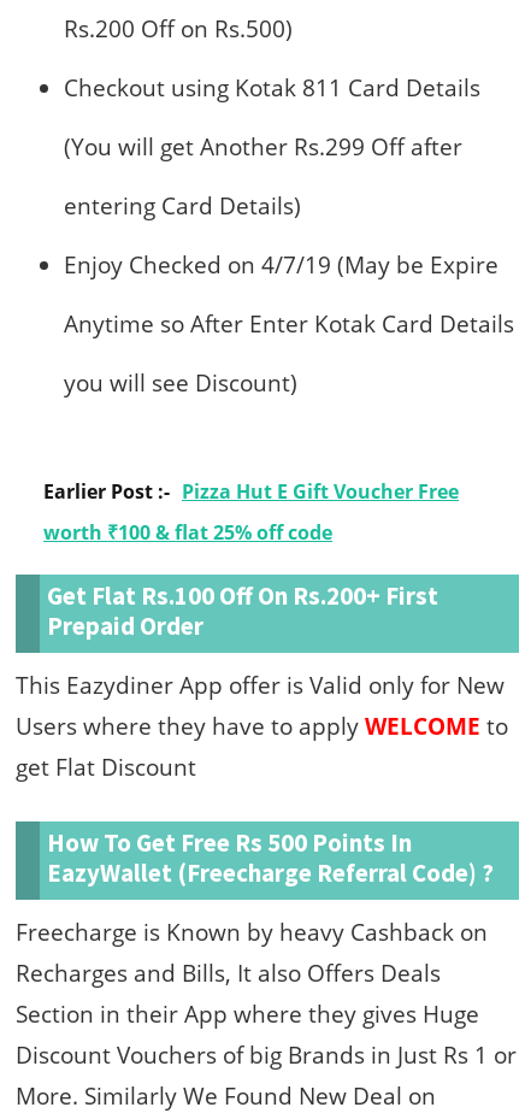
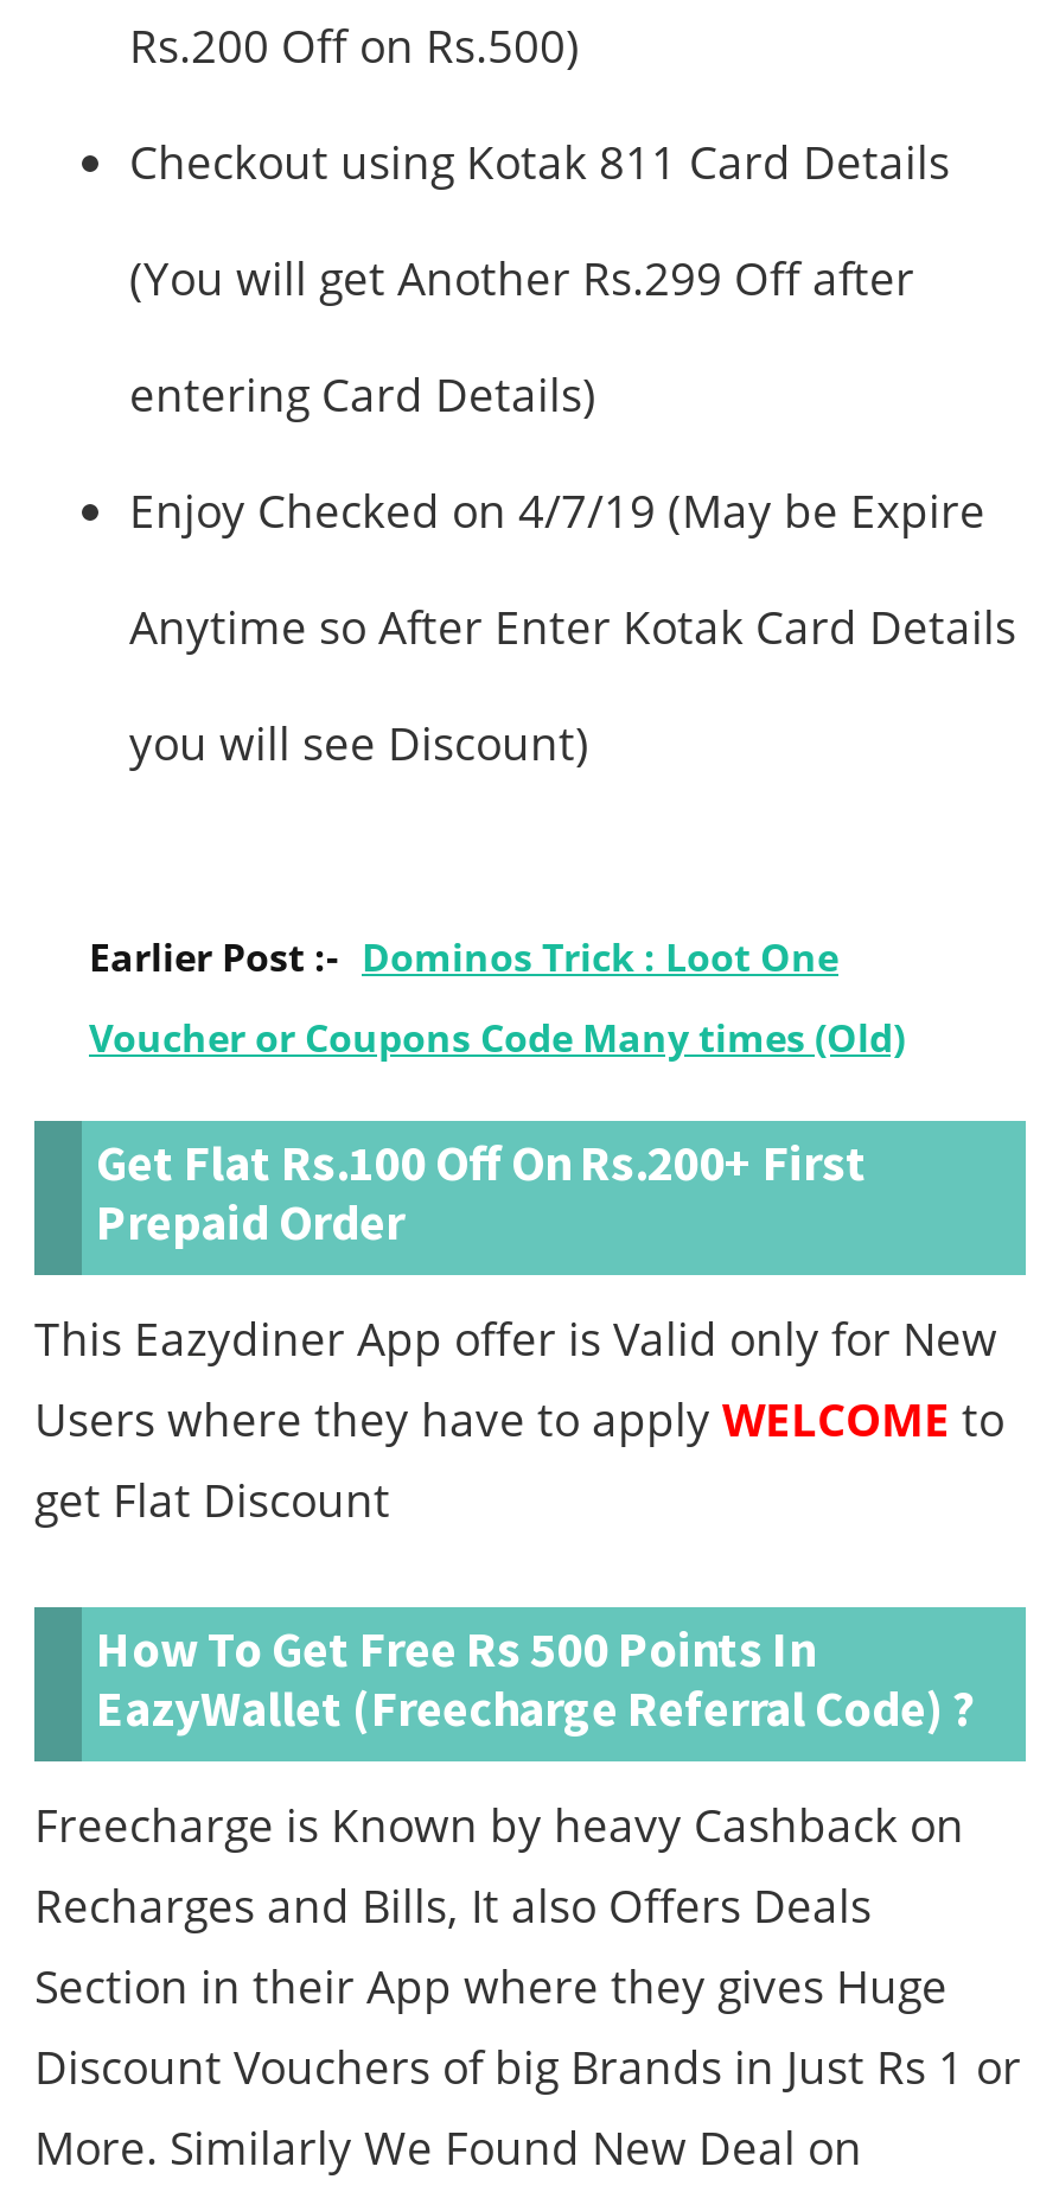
[43,478,459,505] Earlier Post :- Pizza Hut E Gift Voucher Free -> [89,931,838,983] Earlier Post :- Dominos Trick : Loot One
[43,519,332,546] worth ₹100 & flat 25% off code -> [89,1012,905,1064] Voucher or Coupons Code Many times (Old)

